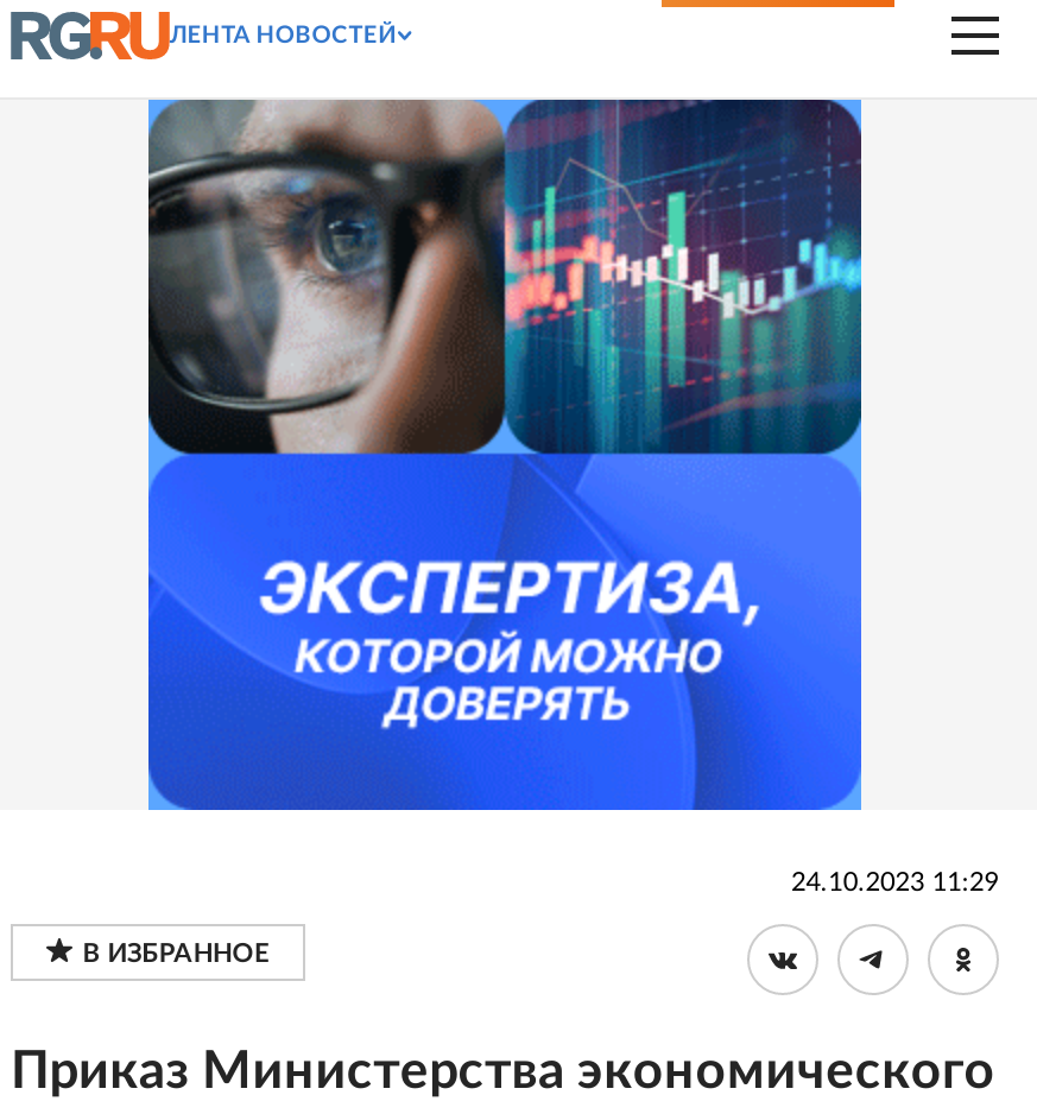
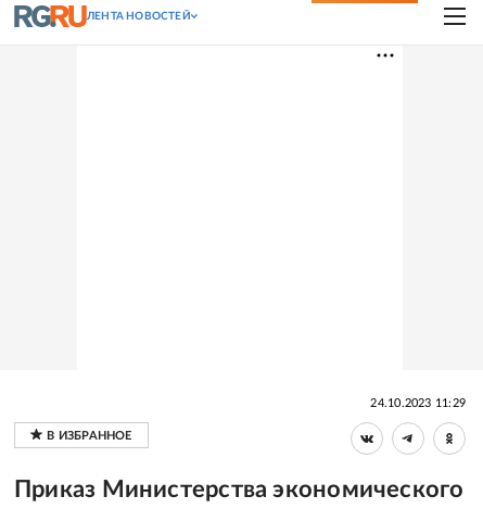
[146,97,864,812] [image] -> none

